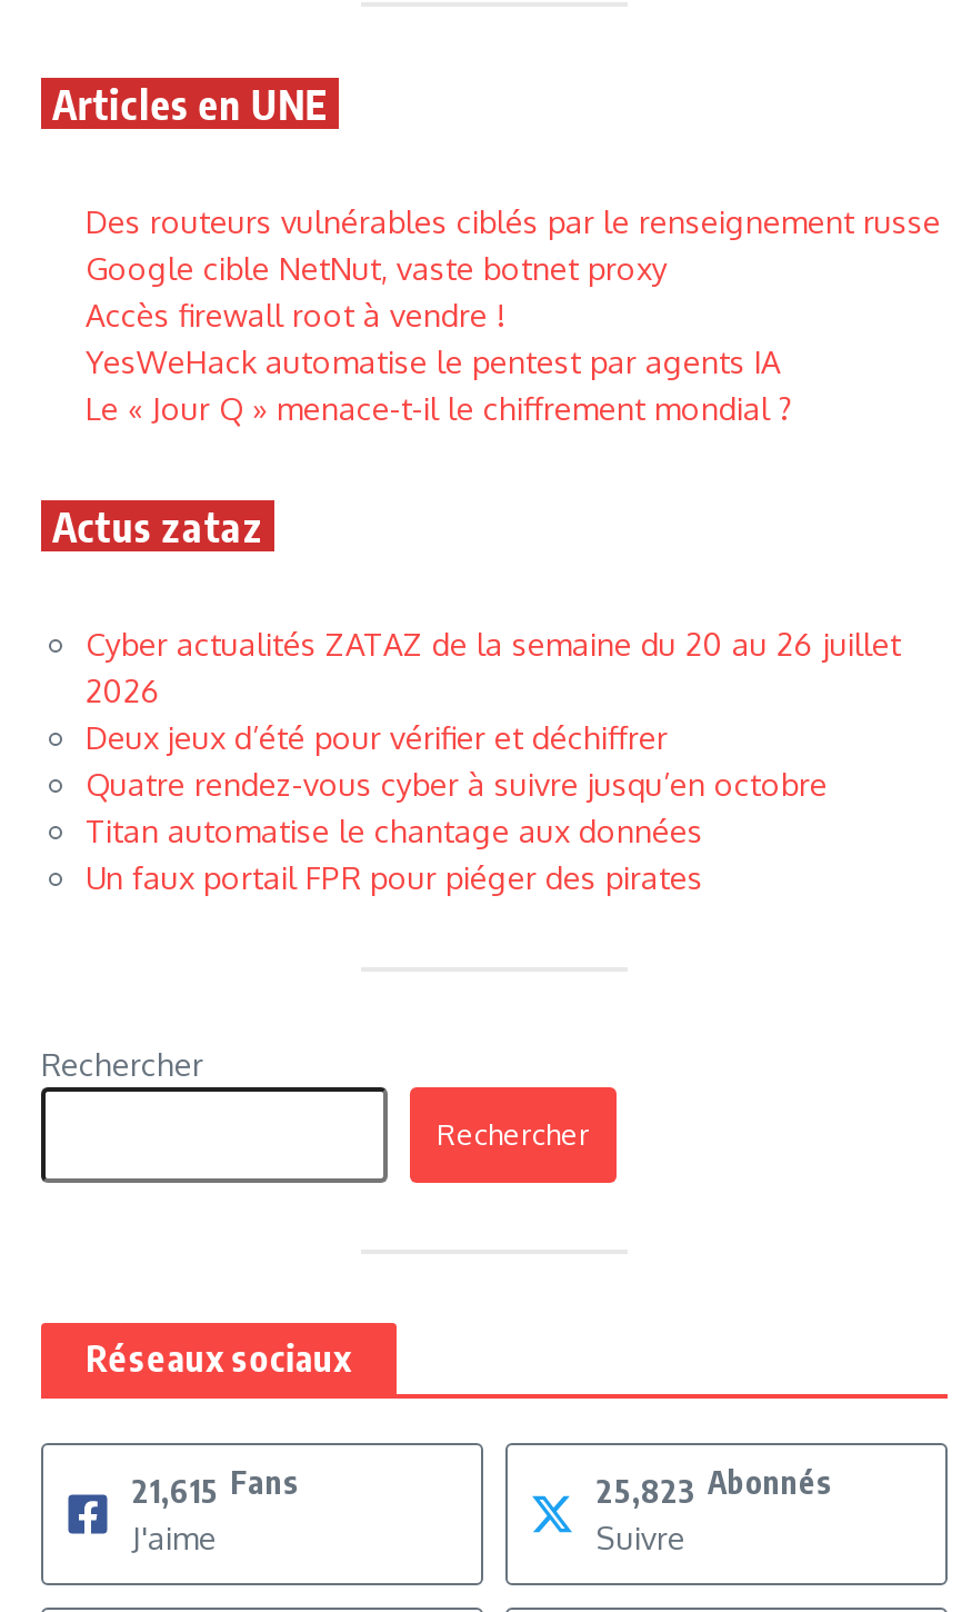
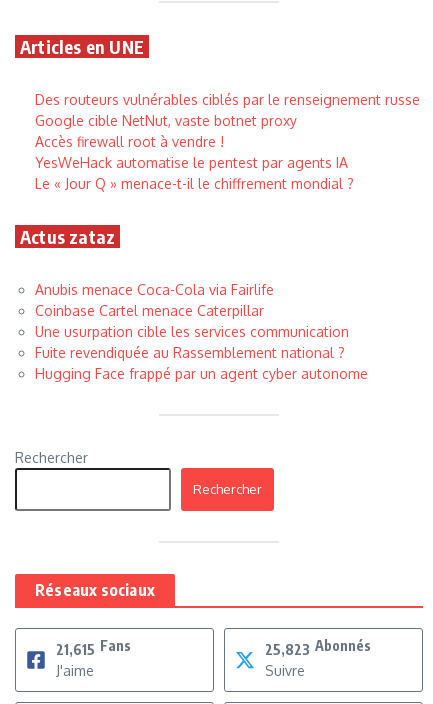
[86,626,901,897] Cyber actualités ZATAZ de la semaine du 20 au 26 juillet | 2026 | Deux jeux d’été pour vérifier et déchiffrer | Quatre rendez-vous cyber à suivre jusqu’en octobre | Titan automatise le chantage aux données | Un faux portail FPR pour piéger des pirates -> [35,281,368,382] Anubis menace Coca-Cola via Fairlife | Coinbase Cartel menace Caterpillar | Une usurpation cible les services communication | Fuite revendiquée au Rassemblement national ? | Hugging Face frappé par un agent cyber autonome

